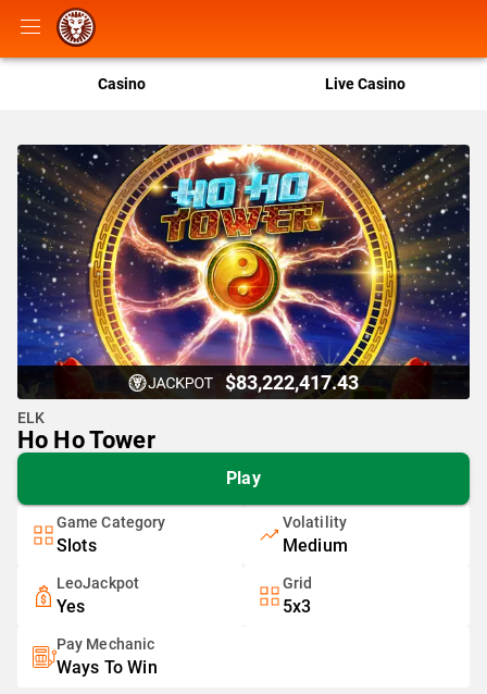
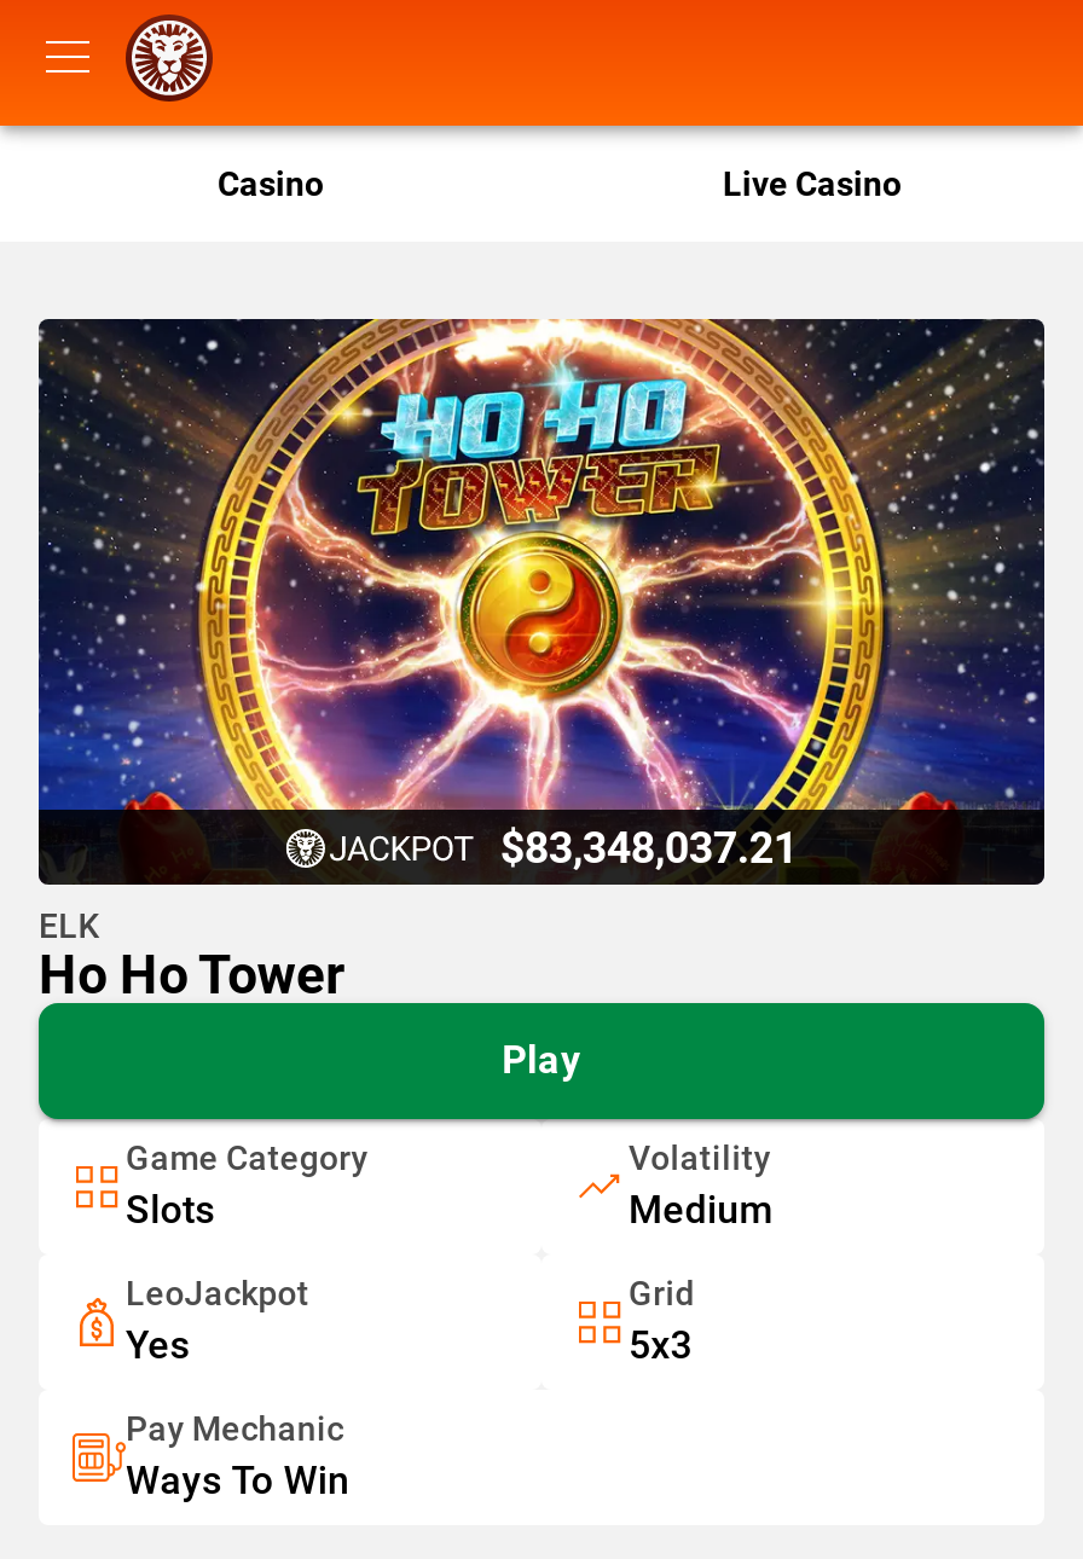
[225,371,359,394] $83,222,417.43 -> [500,822,798,873] $83,348,037.21

